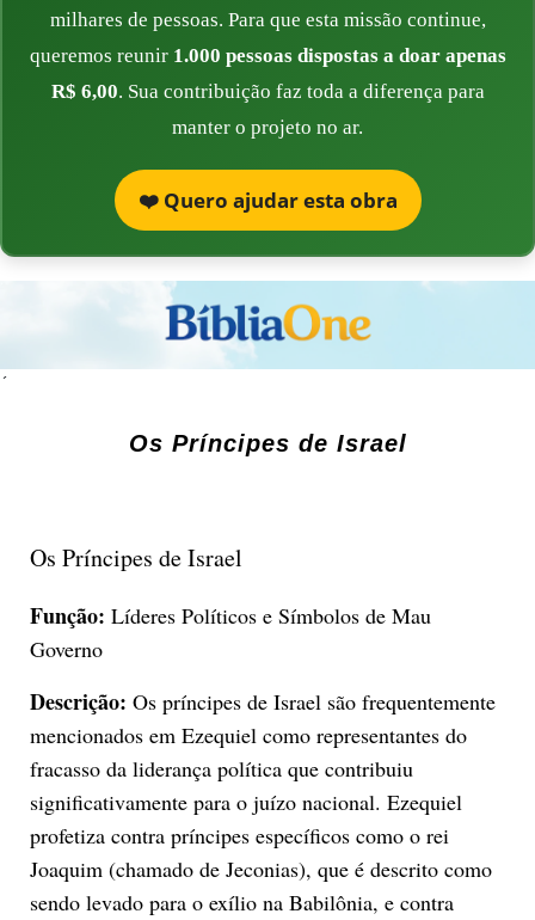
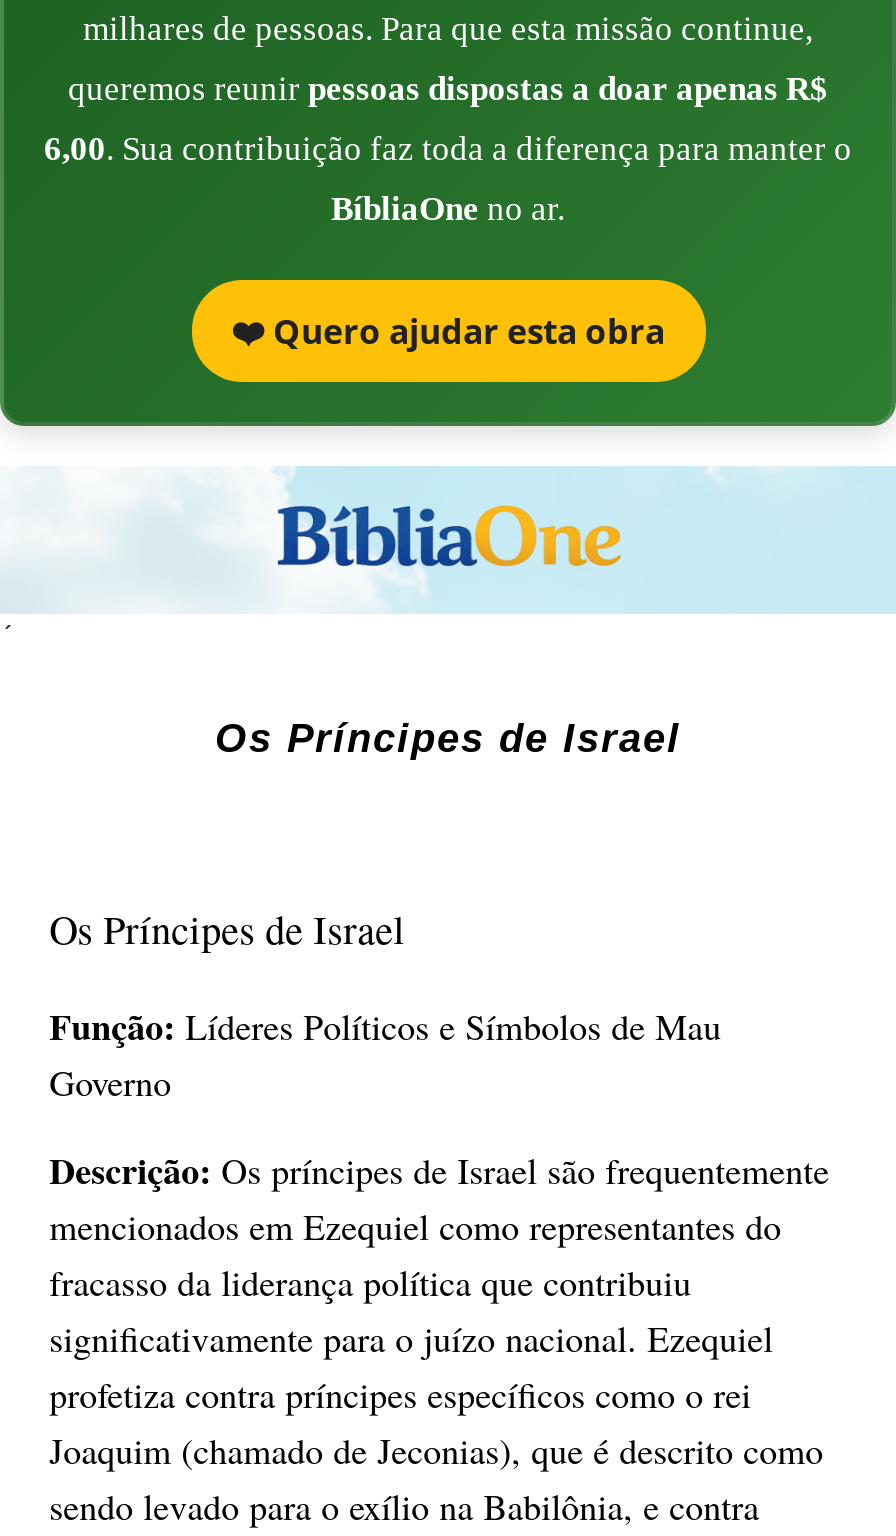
[29,44,506,67] queremos reunir 1.000 pessoas dispostas a doar apenas -> [68,70,828,108] queremos reunir pessoas dispostas a doar apenas R$
[51,80,484,103] R$ 6,00. Sua contribuição faz toda a diferença para -> [44,130,852,168] 6,00. Sua contribuição faz toda a diferença para manter o
[172,116,363,139] manter o projeto no ar. -> [331,190,565,228] BíbliaOne no ar.

